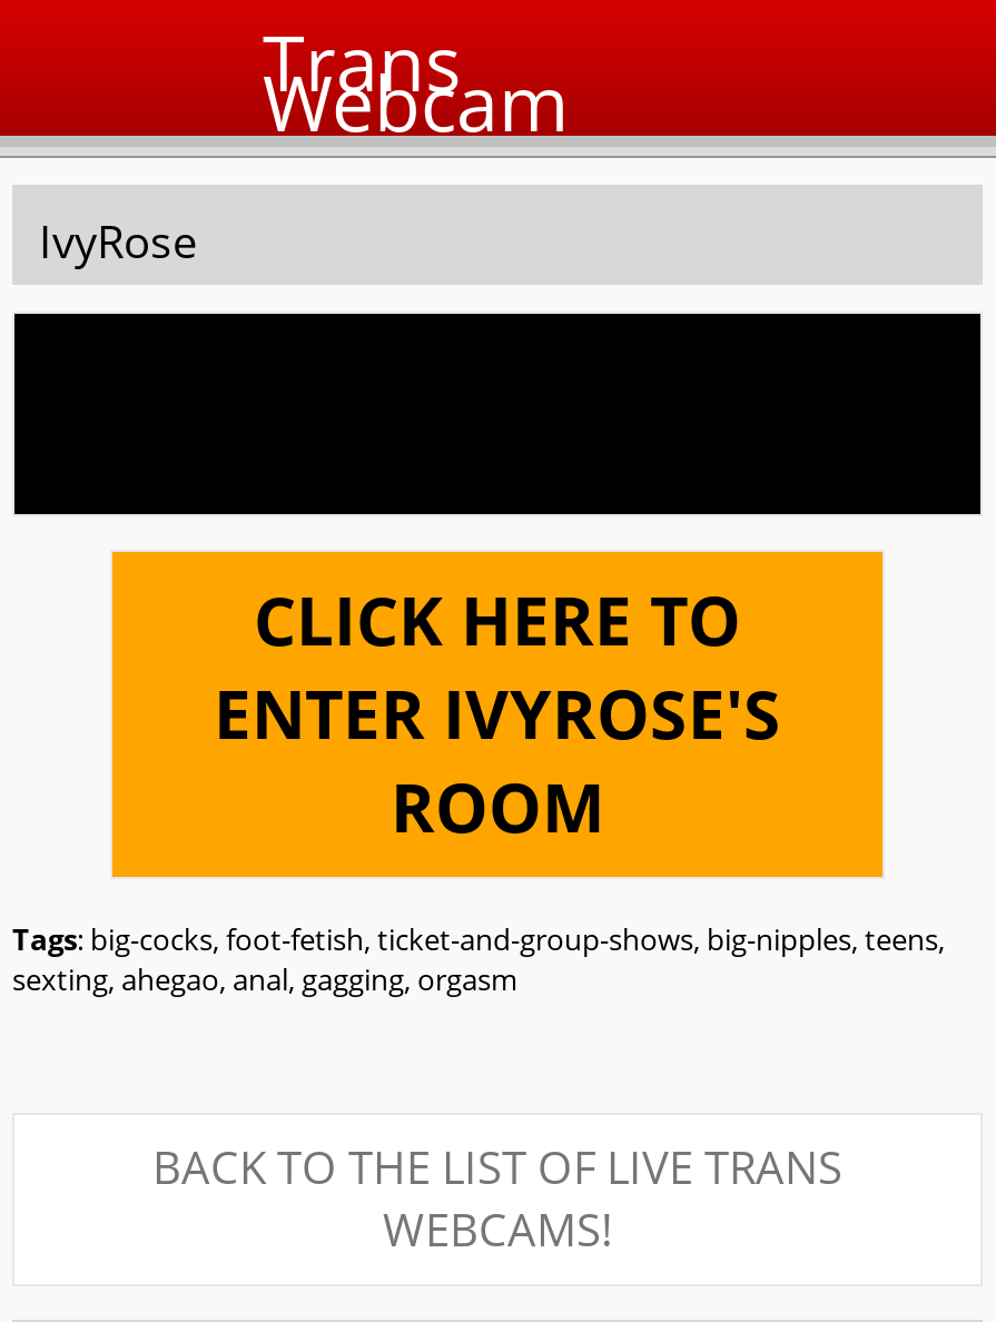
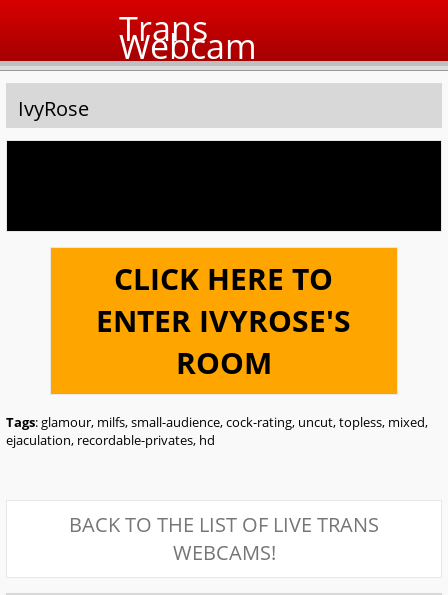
[12,919,945,999] Tags: big-cocks, foot-fetish, ticket-and-group-shows, big-nipples, teens, | sexting, ahegao, anal, gagging, orgasm -> [6,413,428,449] Tags: glamour, milfs, small-audience, cock-rating, uncut, topless, mixed, | ejaculation, recordable-privates, hd

